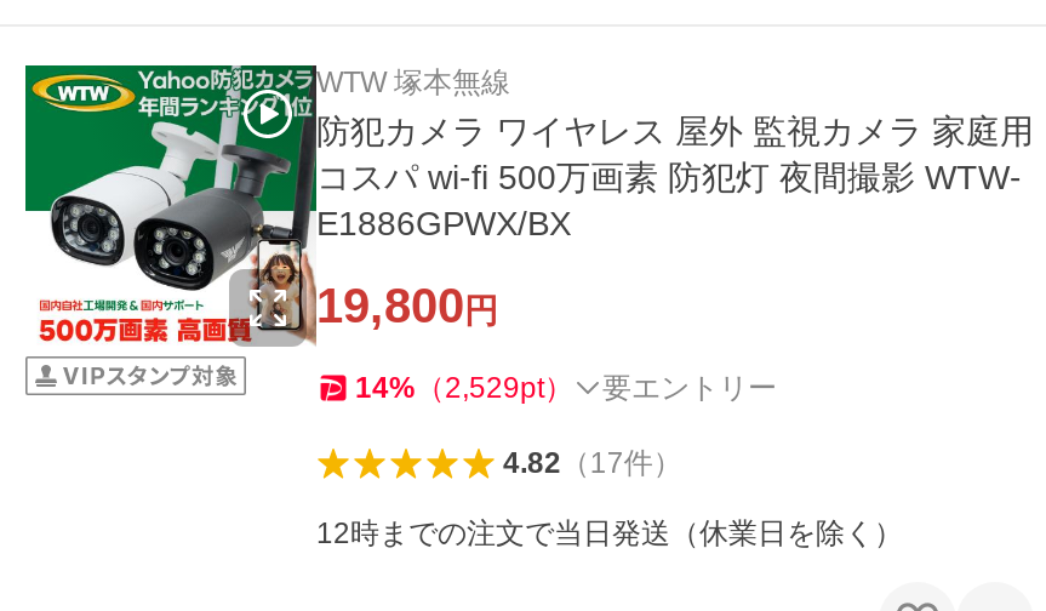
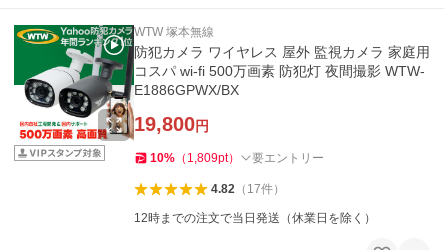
[355,371,777,405] 14%（2,529pt） 要エントリー -> [150,151,324,165] 10%（1,809pt） 要エントリー

